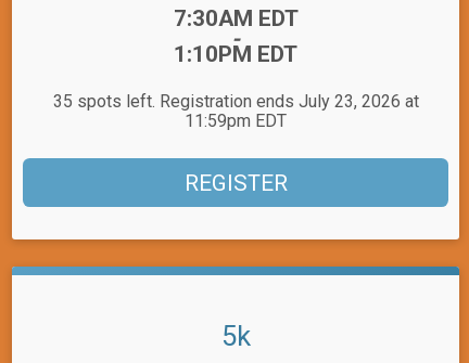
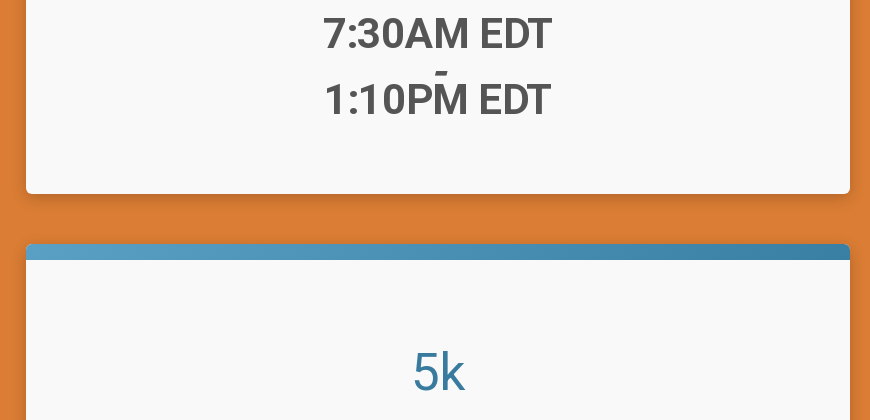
[53,91,419,196] 35 spots left. Registration ends July 23, 2026 at | 11:59pm EDT | REGISTER -> none

